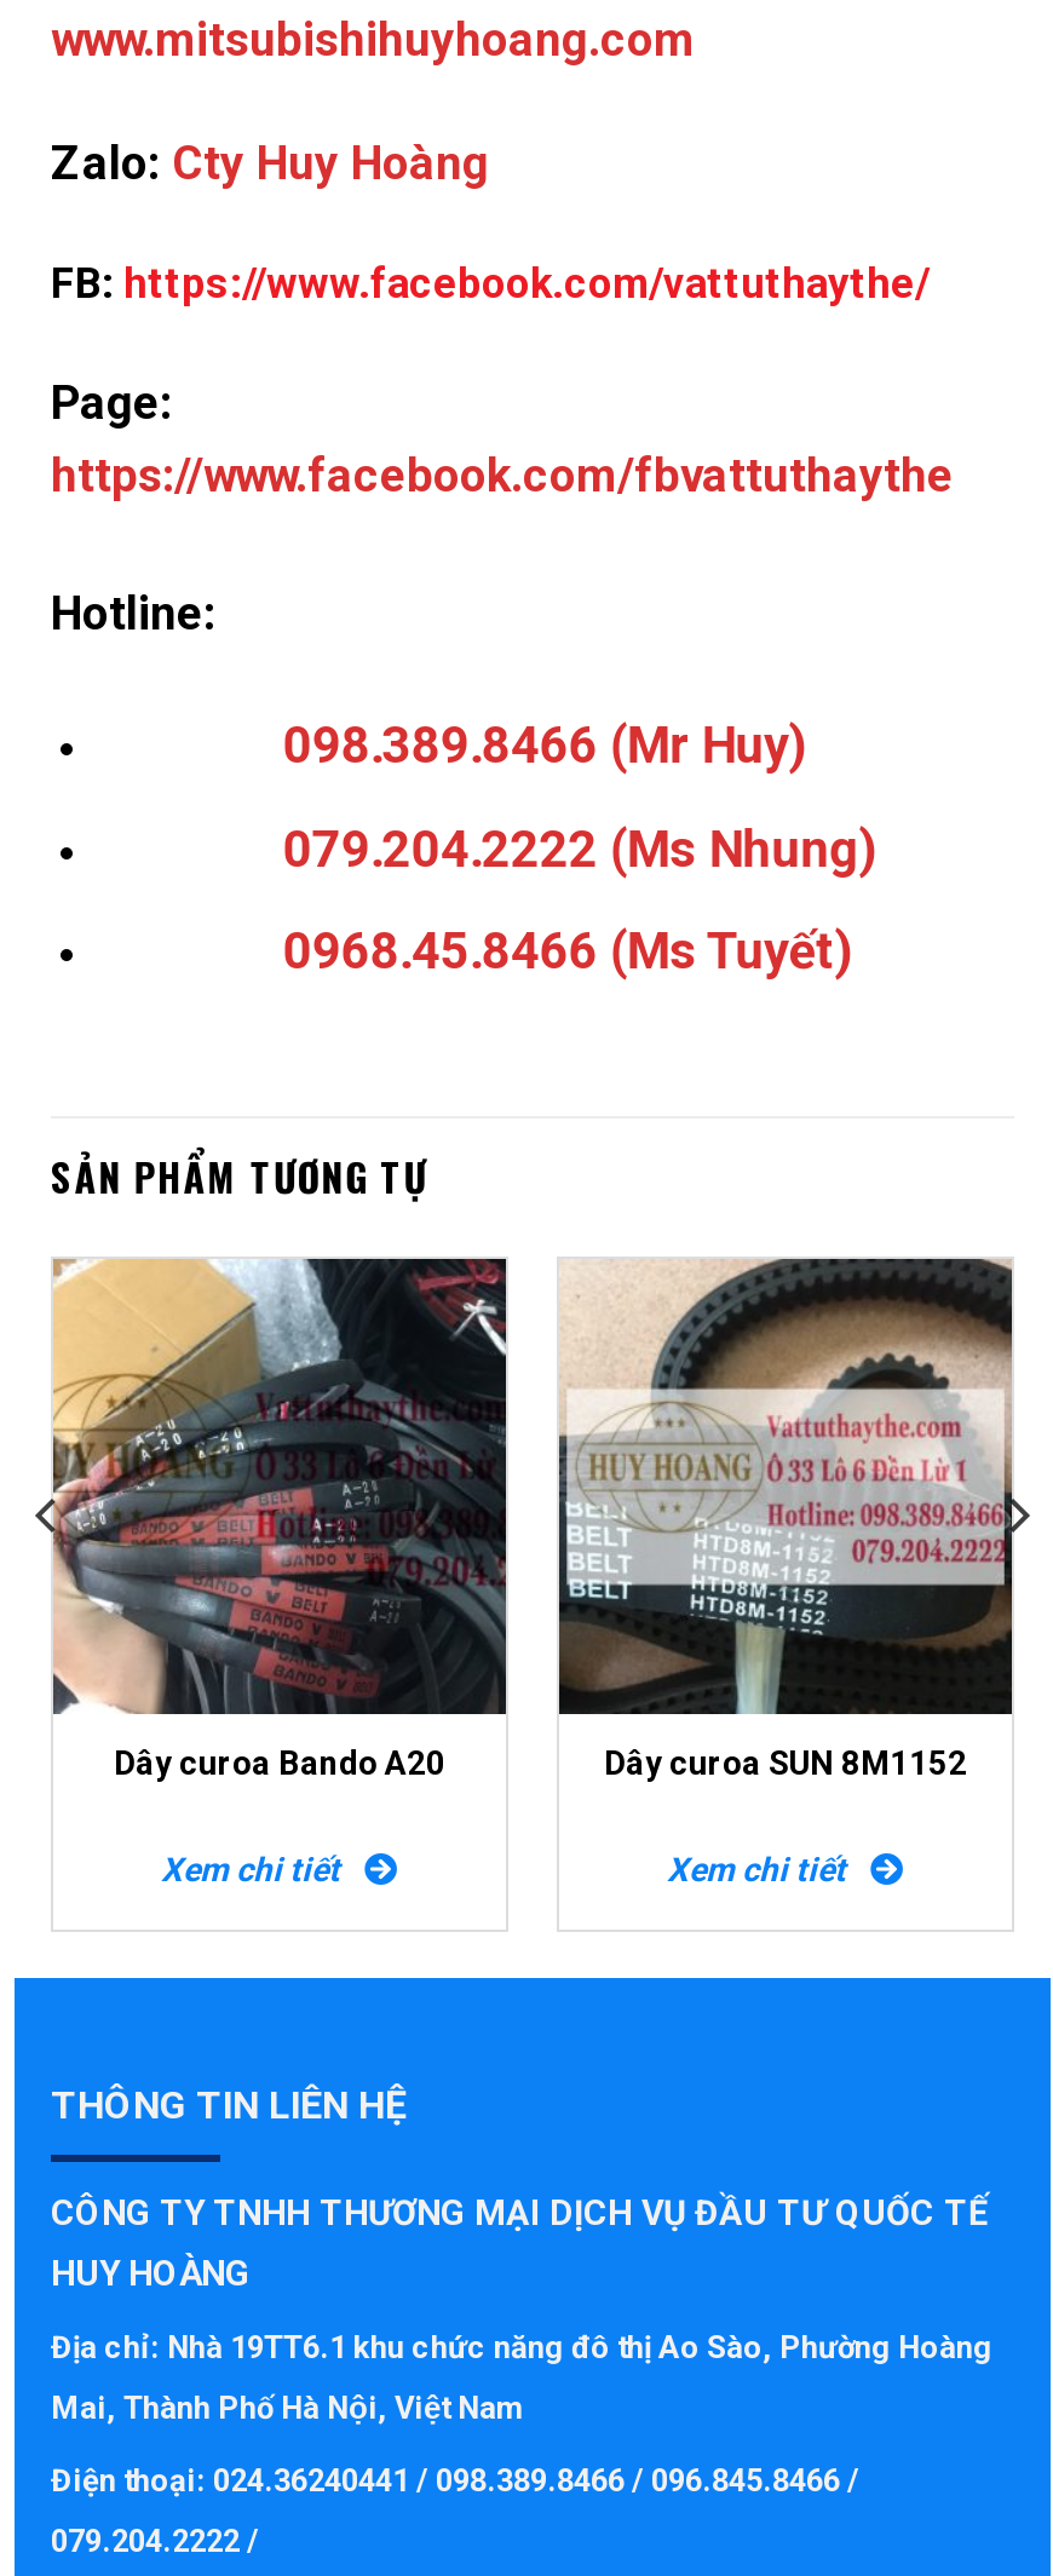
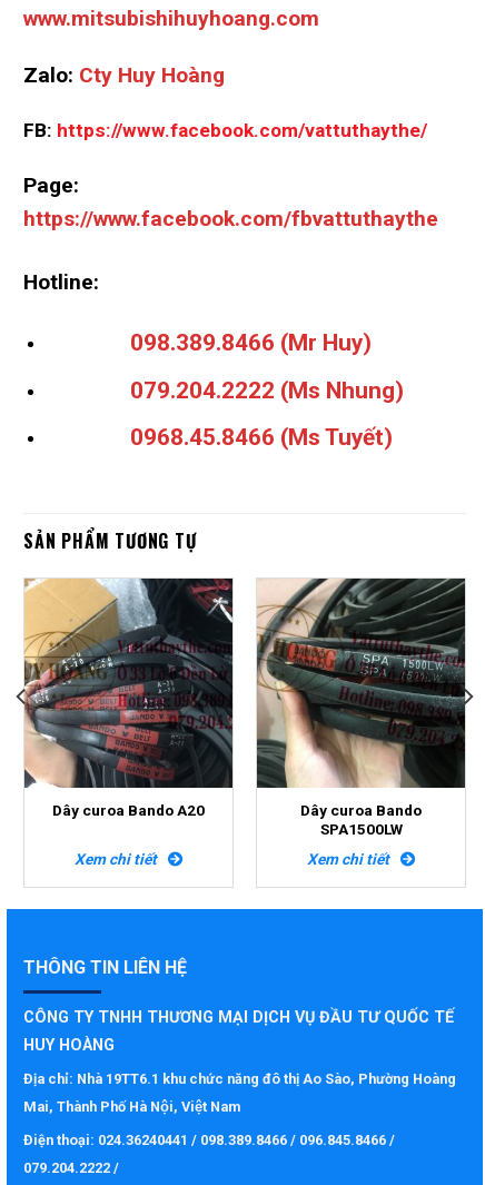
[557,1259,1014,1783] [image] | Dây curoa SUN 8M1152 -> [256,577,466,838] [image] | Dây curoa Bando | SPA1500LW

